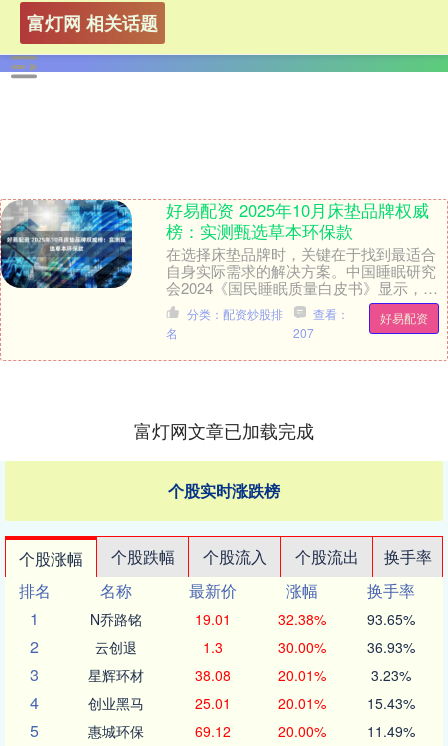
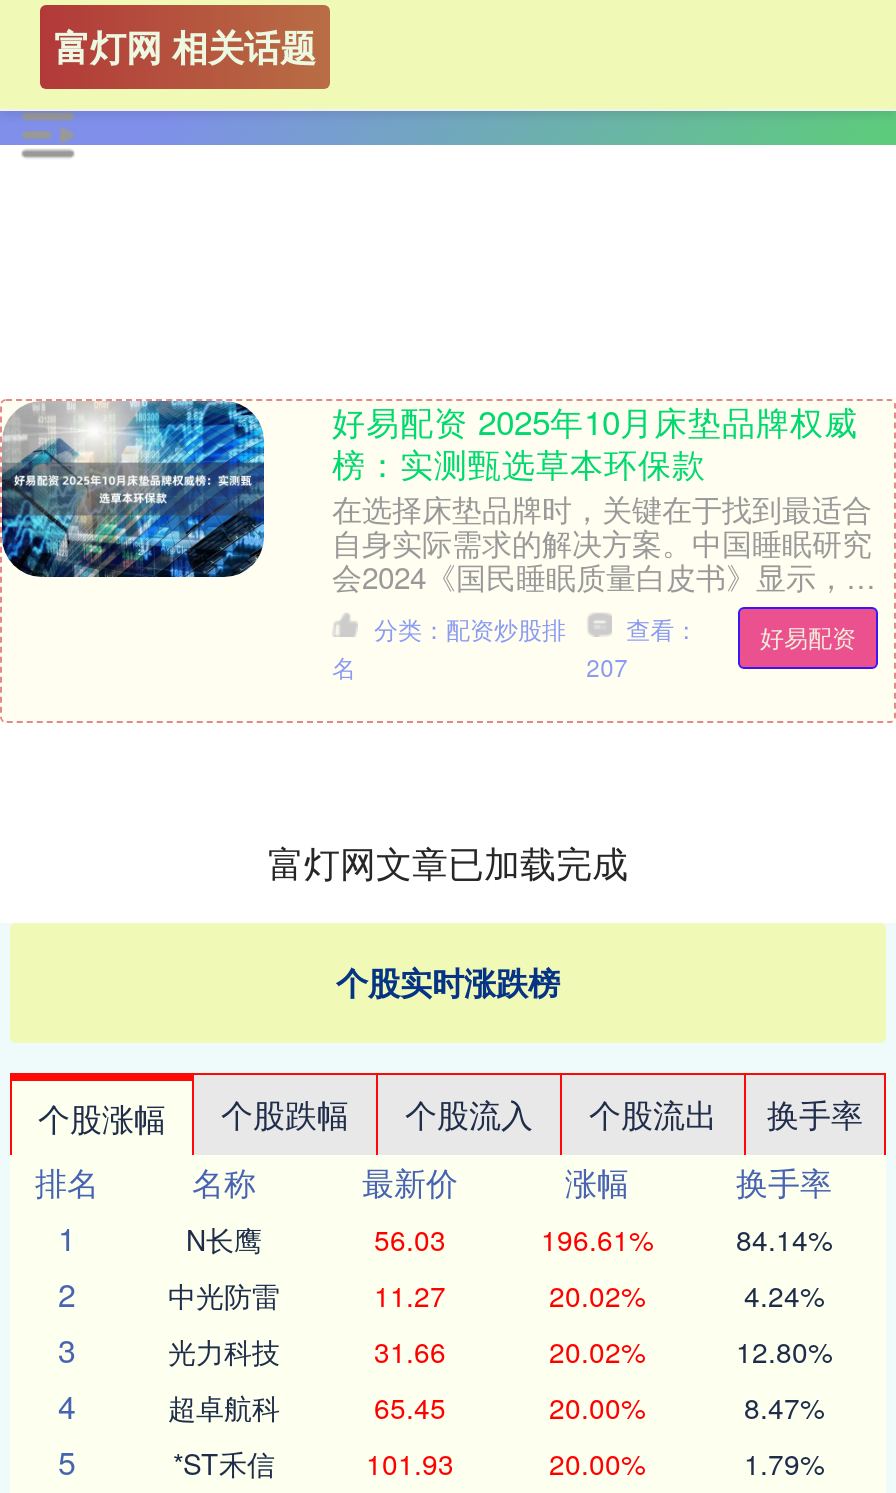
[90,609,414,629] N乔路铭 | 19.01 | 32.38% | 93.65% -> [186,1219,832,1259] N长鹰 | 56.03 | 196.61% | 84.14%
[95,637,414,657] 云创退 | 1.3 | 30.00% | 36.93% -> [168,1275,824,1315] 中光防雷 | 11.27 | 20.02% | 4.24%
[88,665,410,685] 星辉环材 | 38.08 | 20.01% | 3.23% -> [168,1331,832,1371] 光力科技 | 31.66 | 20.02% | 12.80%
[88,693,414,713] 创业黑马 | 25.01 | 20.01% | 15.43% -> [168,1387,824,1427] 超卓航科 | 65.45 | 20.00% | 8.47%
[88,721,230,741] 惠城环保 | 69.12 -> [173,1443,454,1483] *ST禾信 | 101.93
[366,721,414,741] 11.49% -> [744,1443,824,1483] 1.79%

